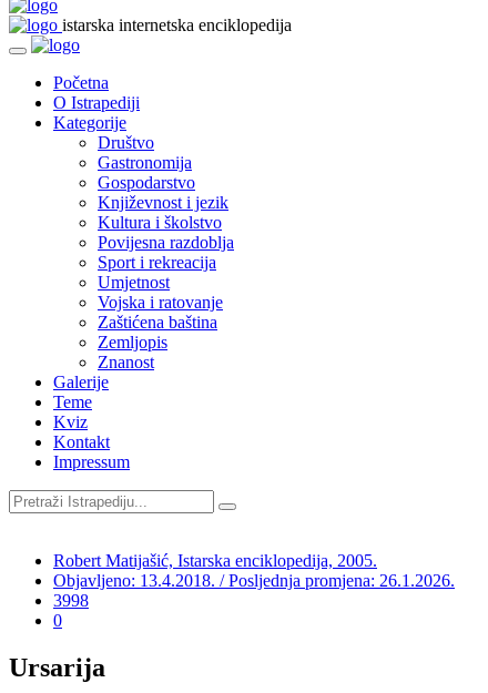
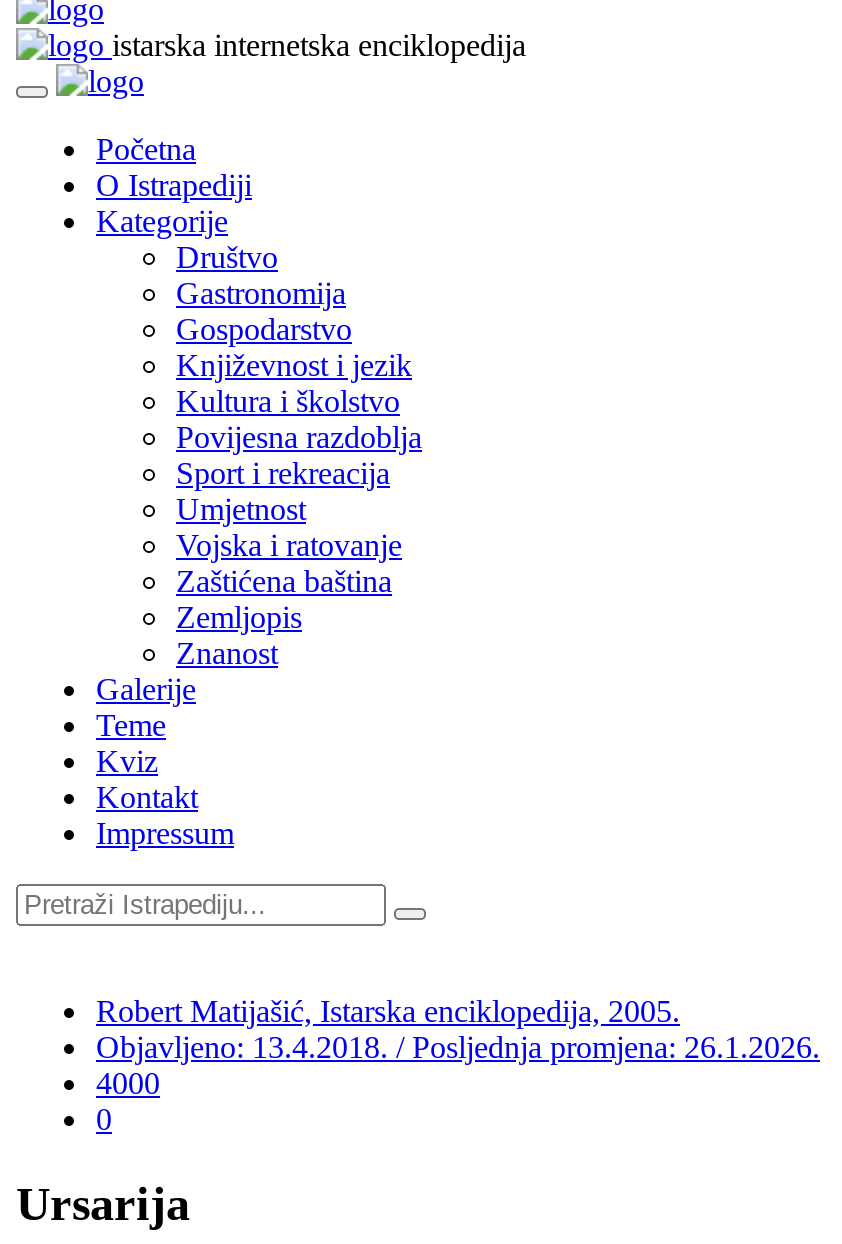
[53,591,89,610] 3998 -> [96,1066,160,1100] 4000

